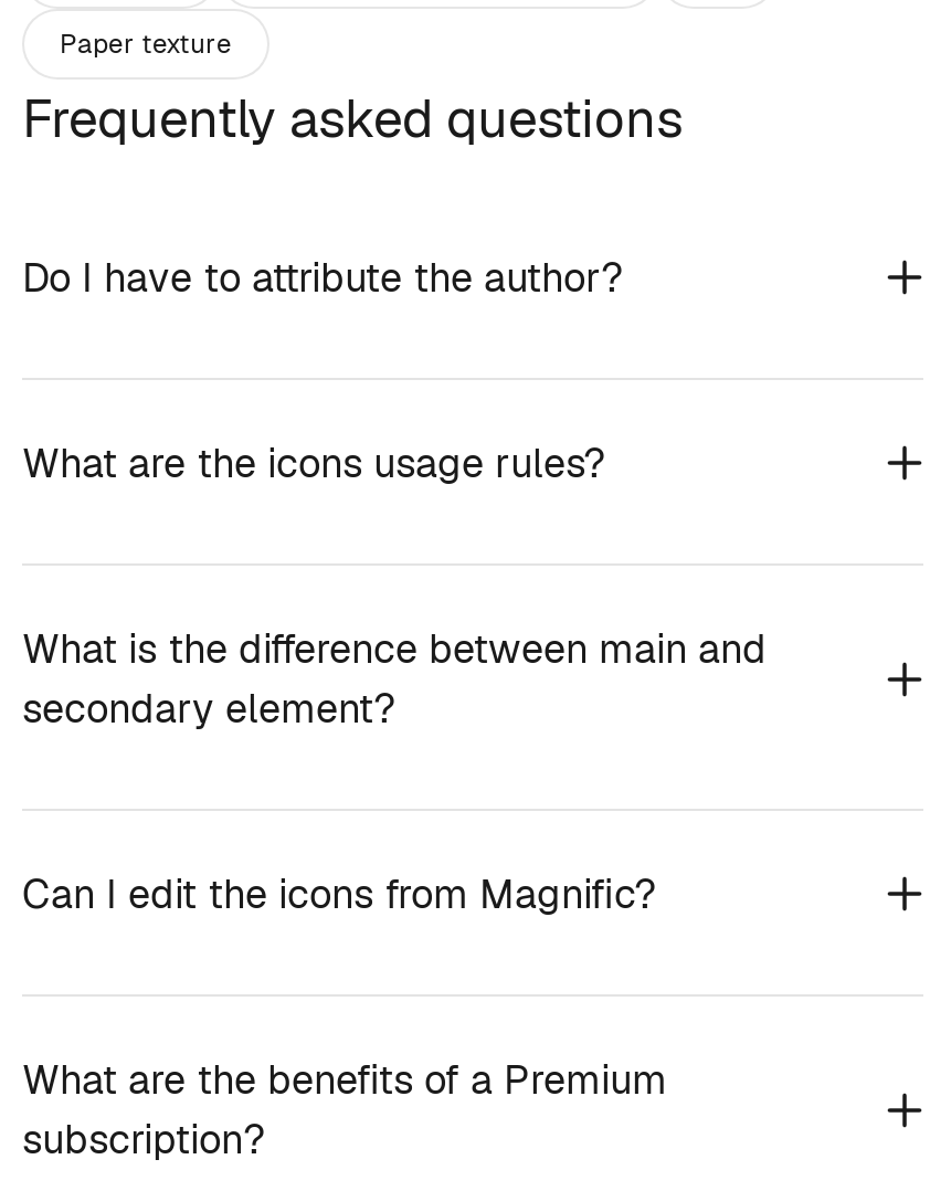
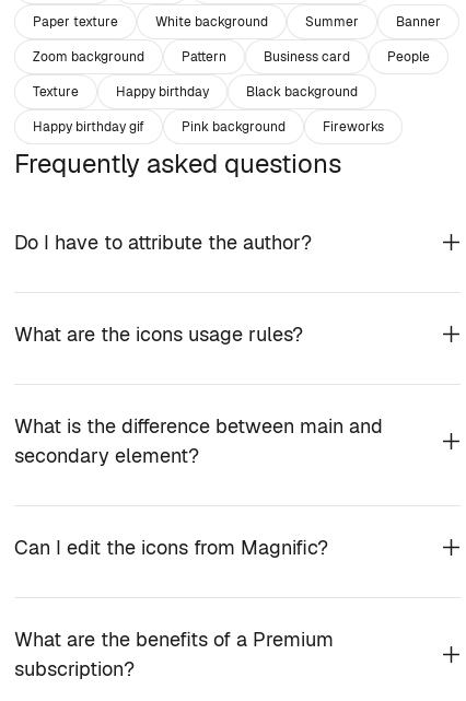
none -> [33,13,441,135] White background | Summer | Banner | Zoom background | Pattern | Business card | People | Texture | Happy birthday | Black background | Happy birthday gif | Pink background | Fireworks

